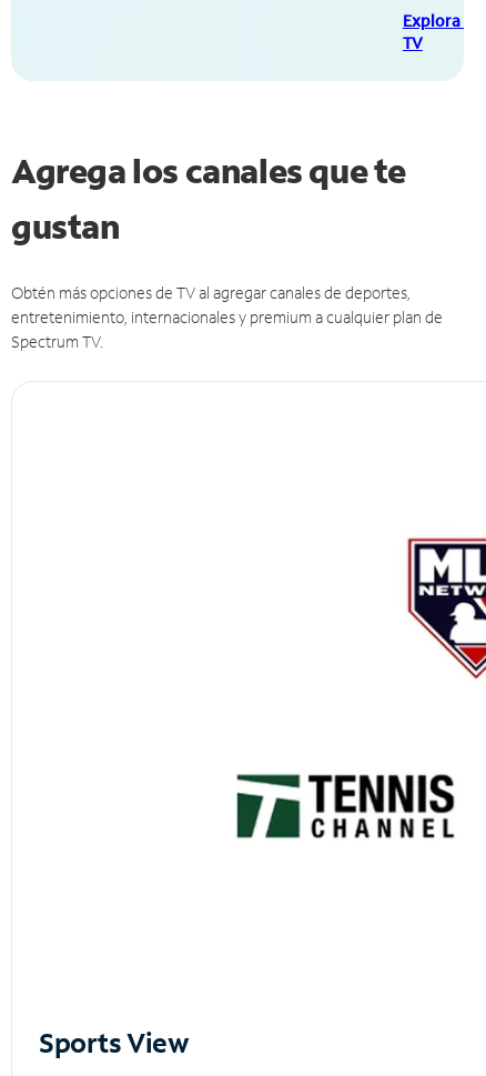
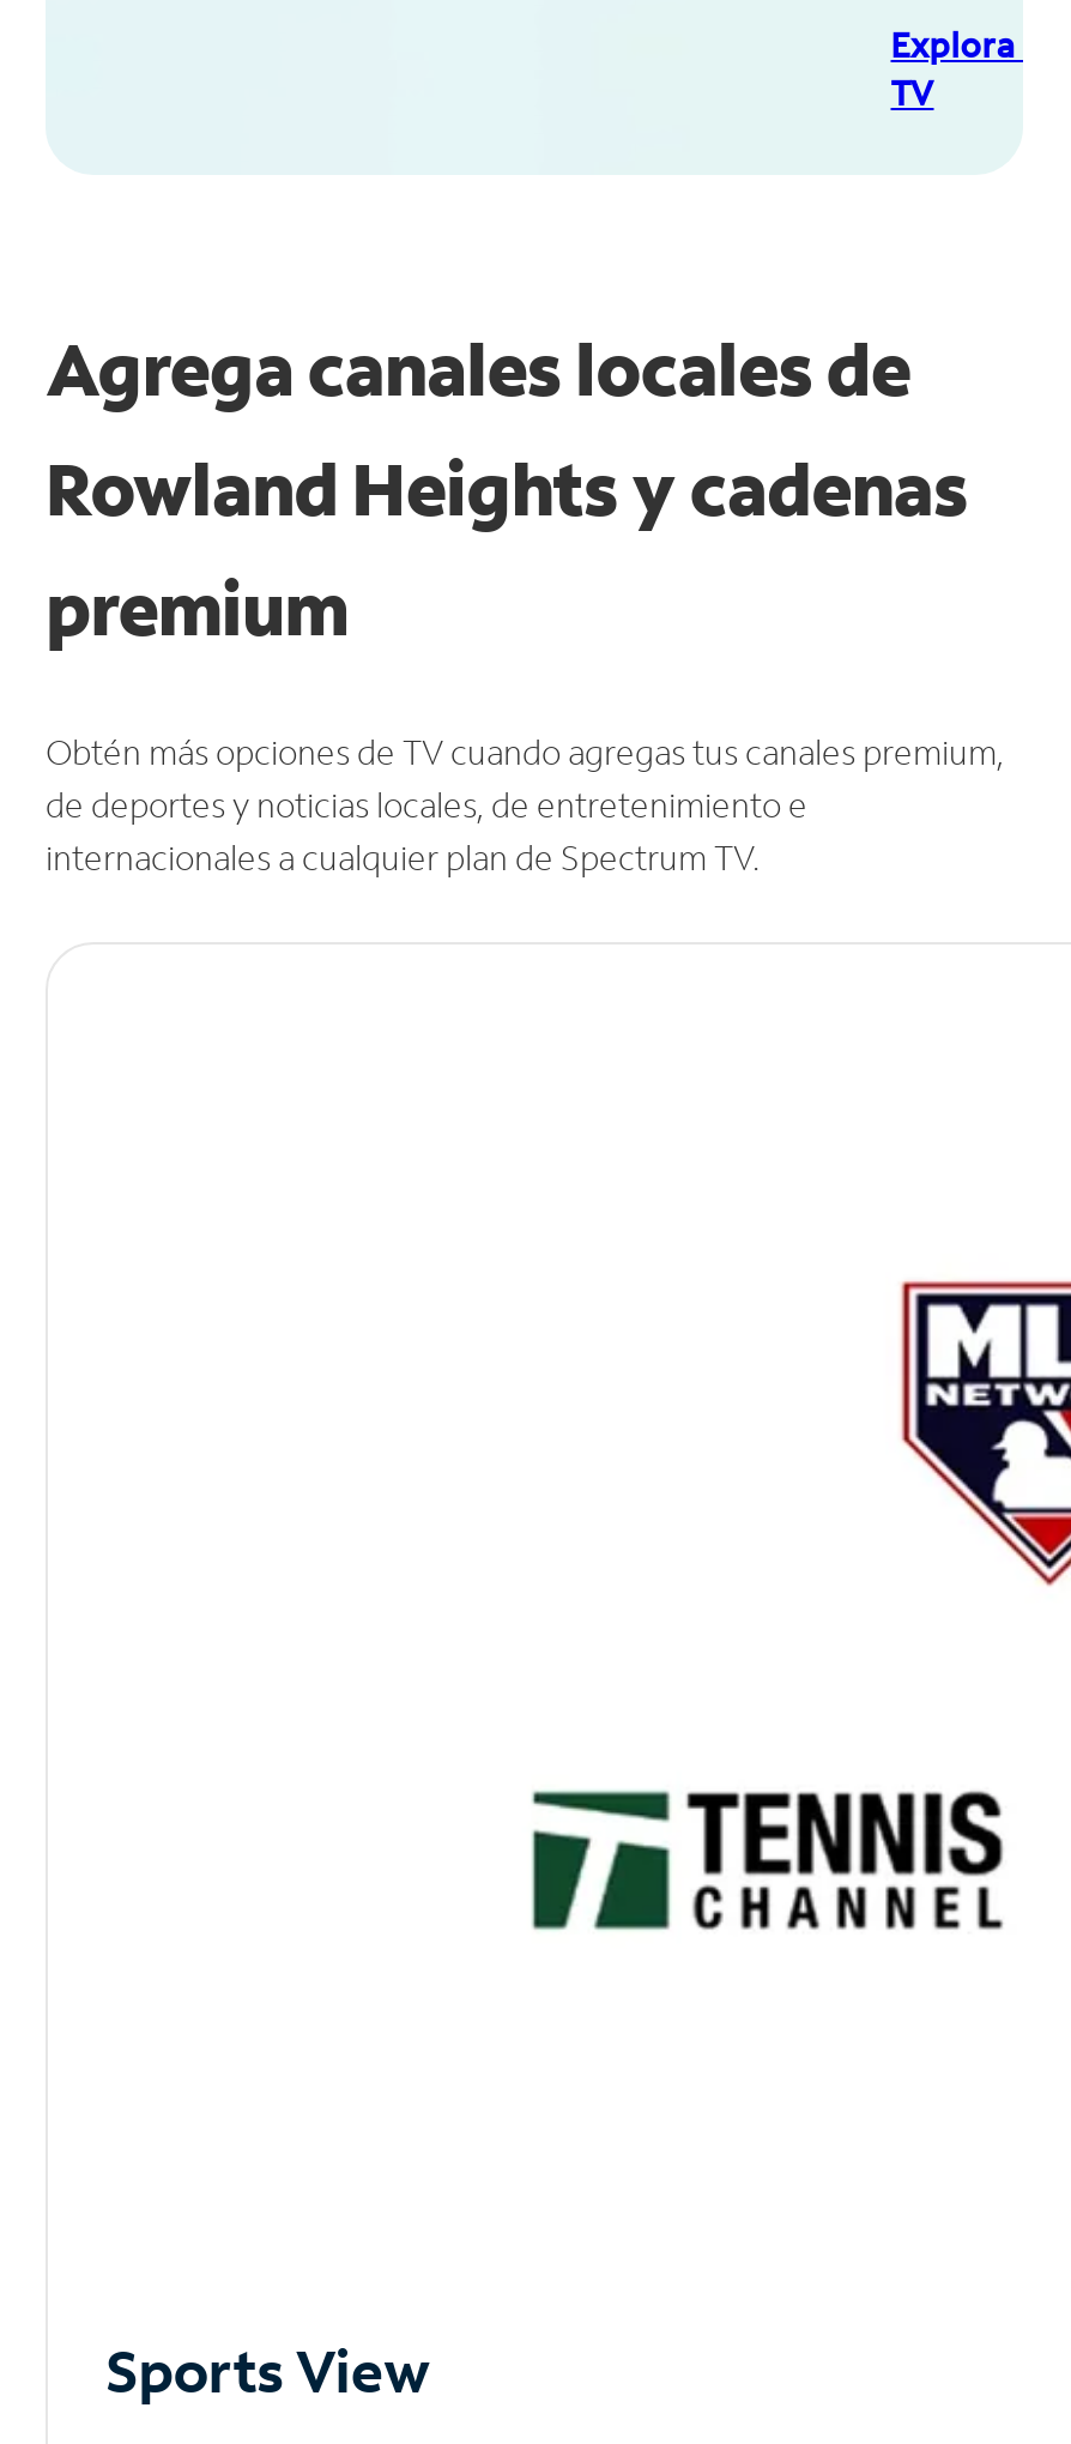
[11,149,406,247] Agrega los canales que te | gustan -> [46,321,968,654] Agrega canales locales de | Rowland Heights y cadenas | premium
[11,282,443,352] Obtén más opciones de TV al agregar canales de deportes, | entretenimiento, internacionales y premium a cualquier plan de | Spectrum TV. -> [46,728,1004,879] Obtén más opciones de TV cuando agregas tus canales premium, | de deportes y noticias locales, de entretenimiento e | internacionales a cualquier plan de Spectrum TV.

